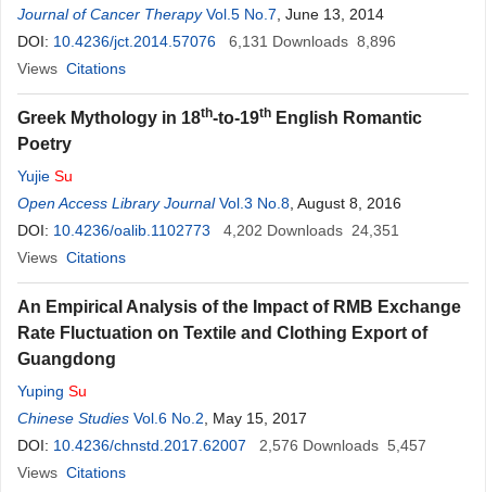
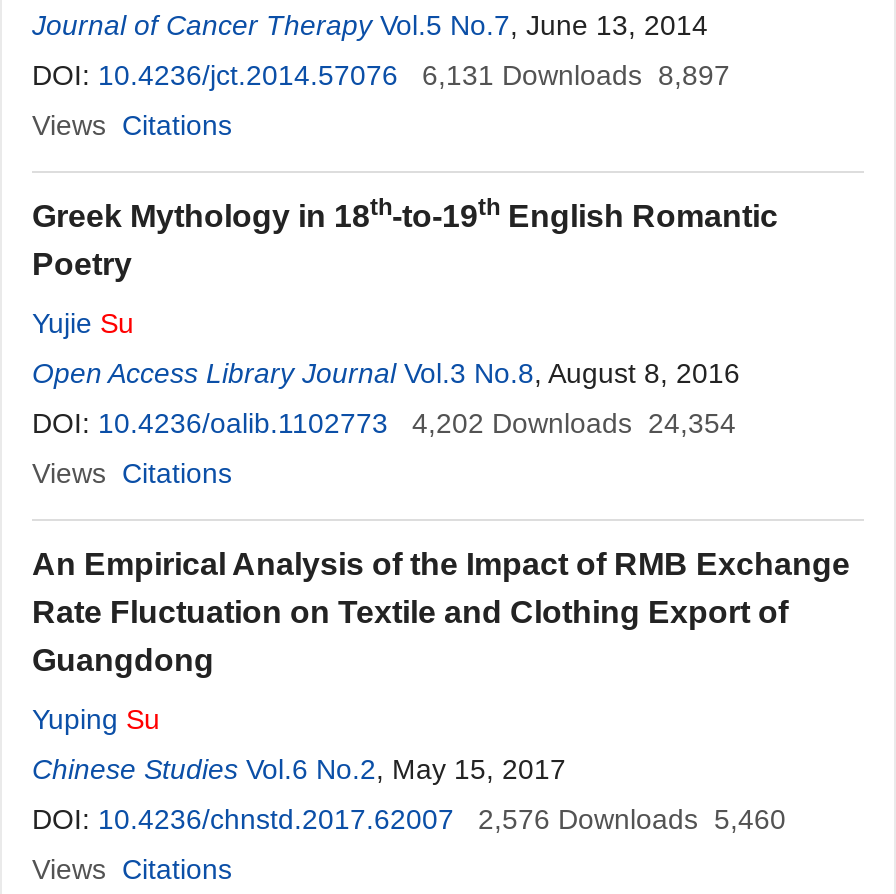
[17,33,396,50] DOI: 10.4236/jct.2014.57076 6,131 Downloads 8,896 -> [32,59,730,91] DOI: 10.4236/jct.2014.57076 6,131 Downloads 8,897
[17,222,399,239] DOI: 10.4236/oalib.1102773 4,202 Downloads 24,351 -> [32,407,736,439] DOI: 10.4236/oalib.1102773 4,202 Downloads 24,354
[17,437,426,454] DOI: 10.4236/chnstd.2017.62007 2,576 Downloads 5,457 -> [32,803,786,835] DOI: 10.4236/chnstd.2017.62007 2,576 Downloads 5,460

